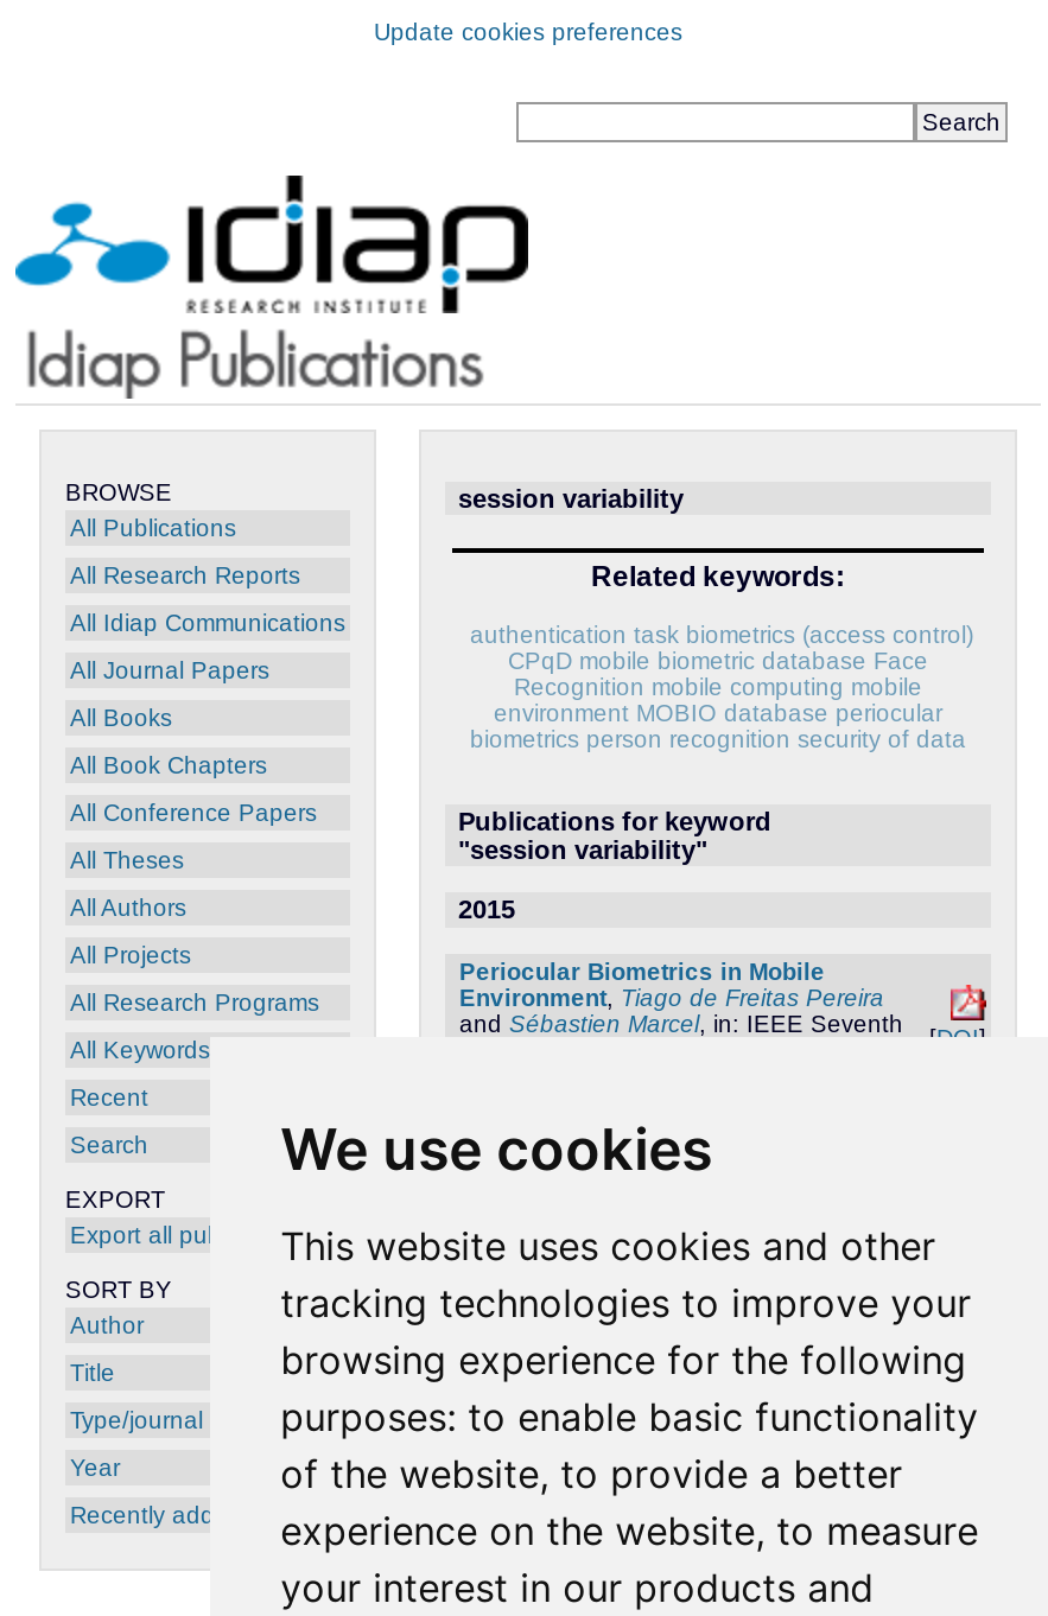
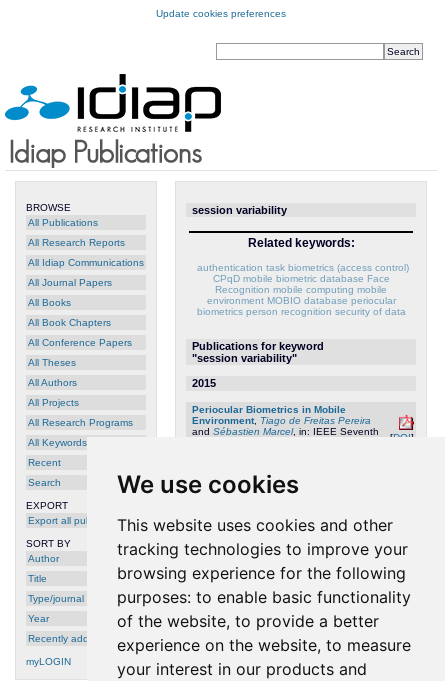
none -> [26,656,71,667] myLOGIN

